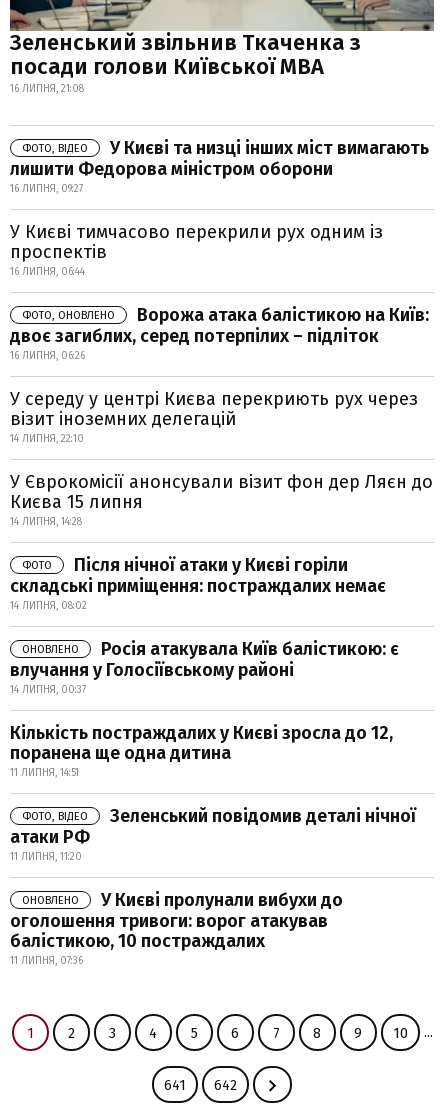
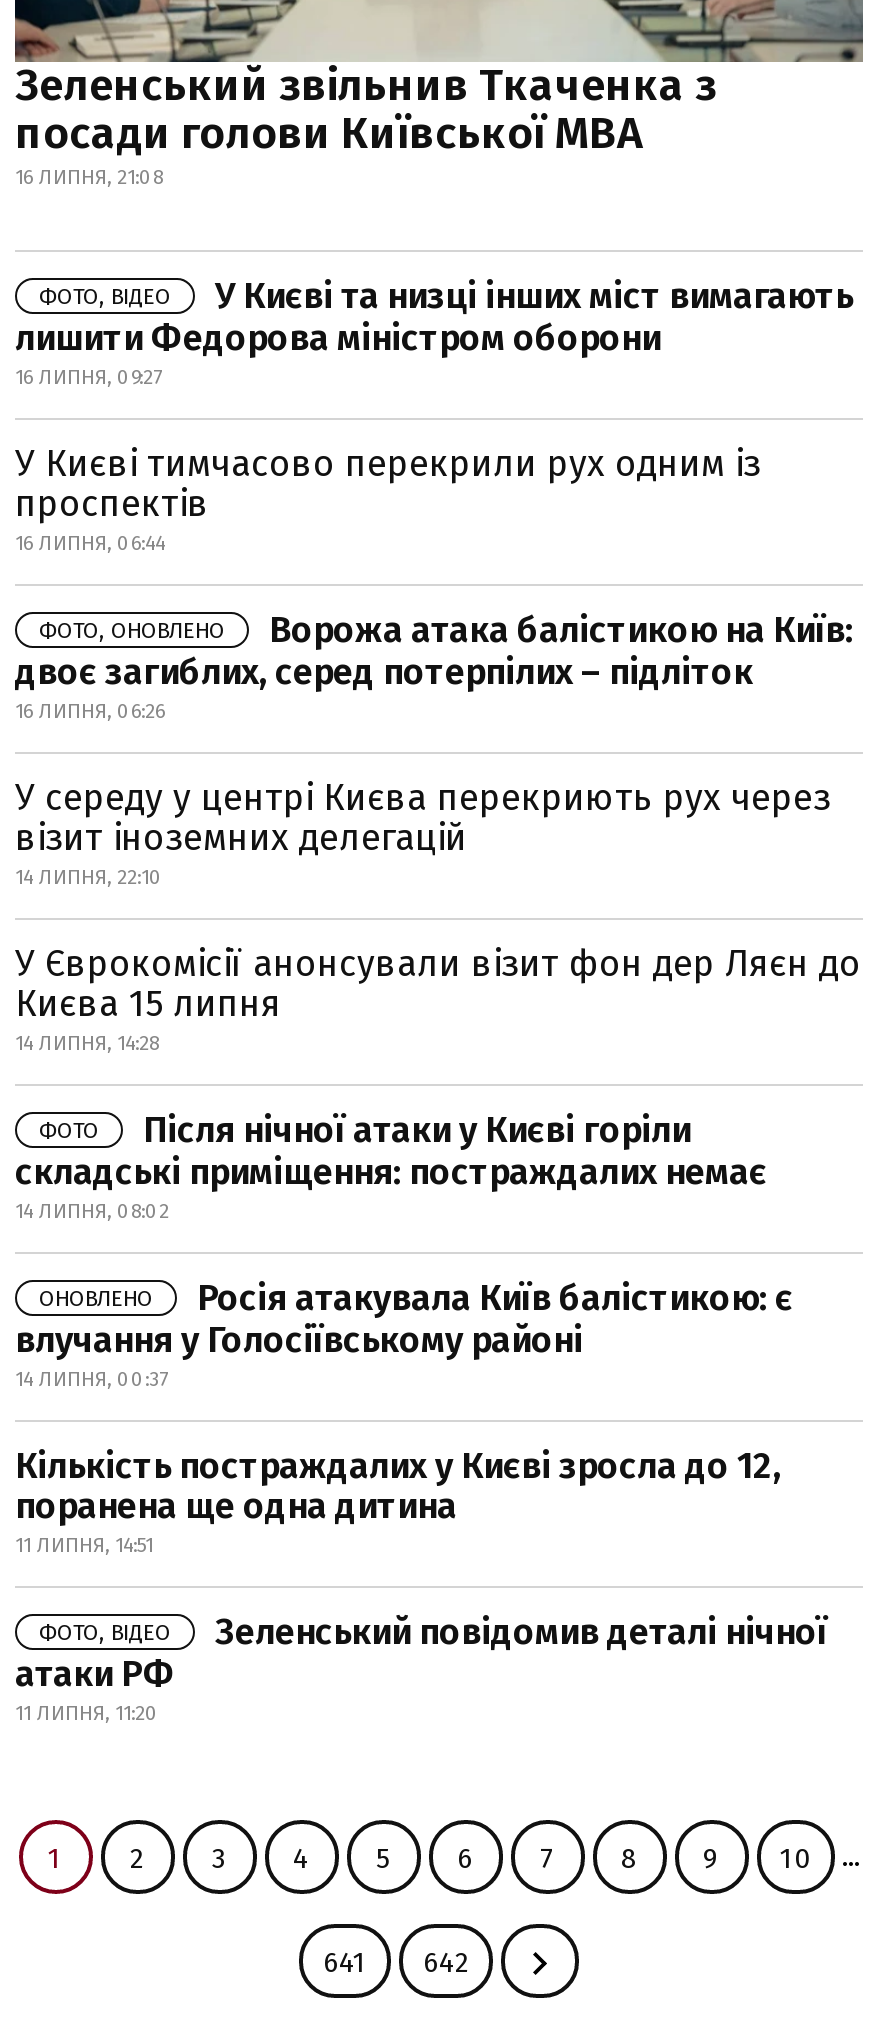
[10,889,343,967] ОНОВЛЕНО | У Києві пролунали вибухи до | оголошення тривоги: ворог атакував | балістикою, 10 постраждалих | 11 ЛИПНЯ, 07:36 -> none

